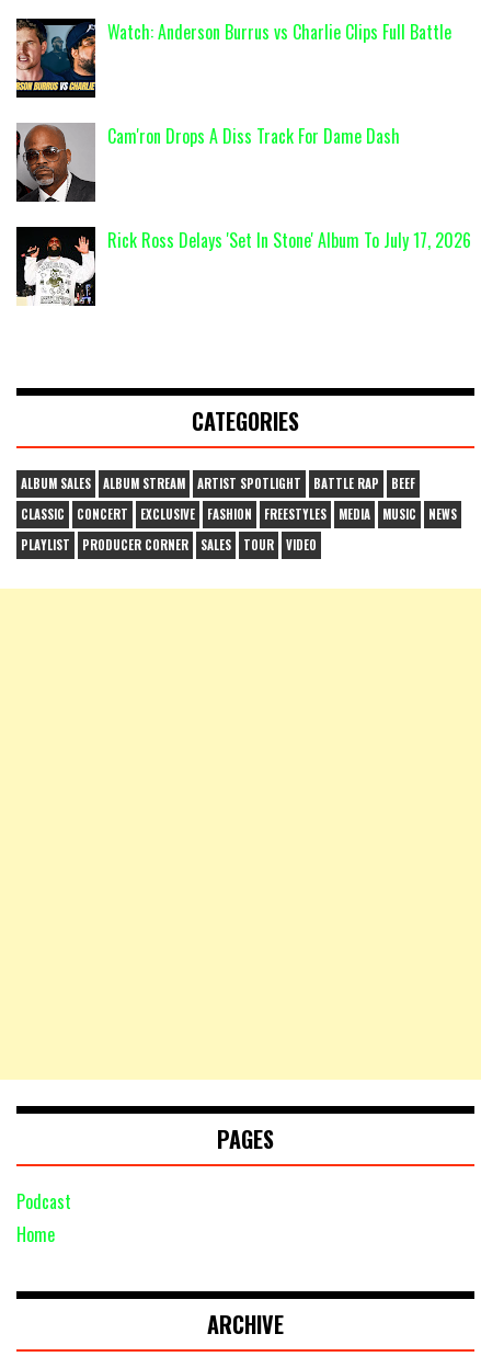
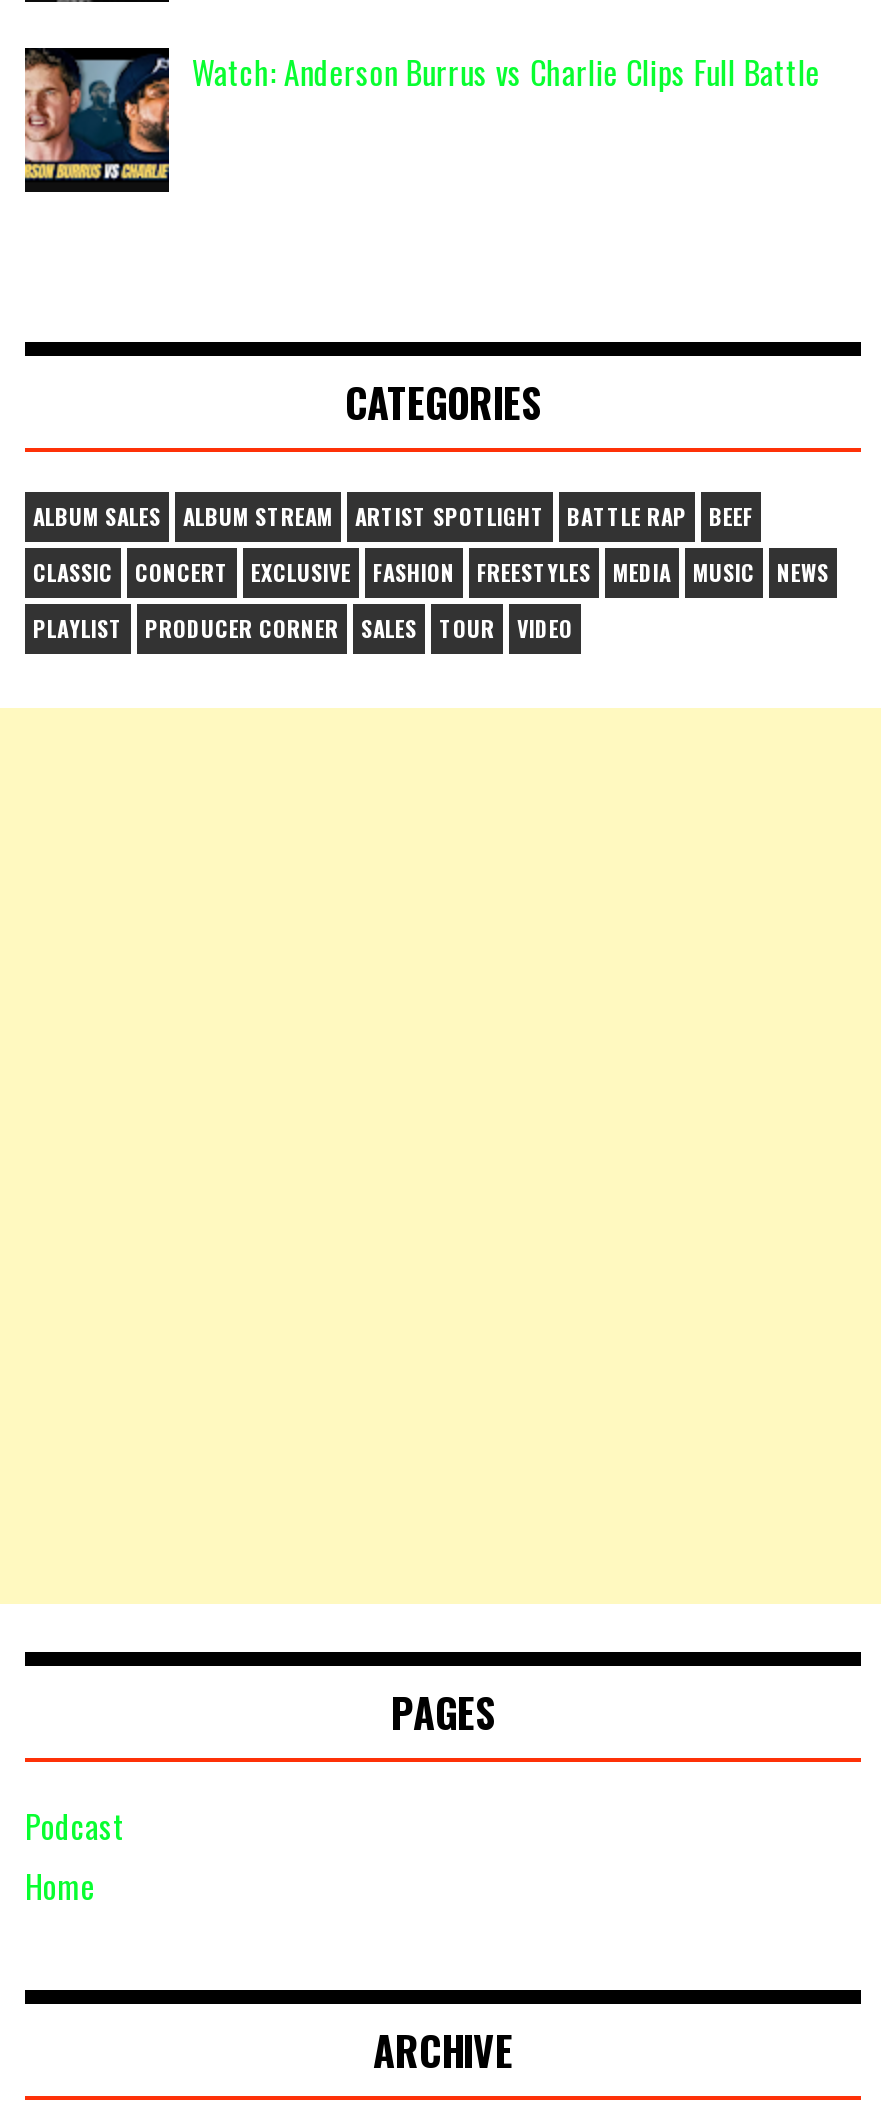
[16,123,400,202] [image] | Cam'ron Drops A Diss Track For Dame Dash -> none
[15,227,472,306] [image] | Rick Ross Delays 'Set In Stone' Album To July 17, 2026 -> none

